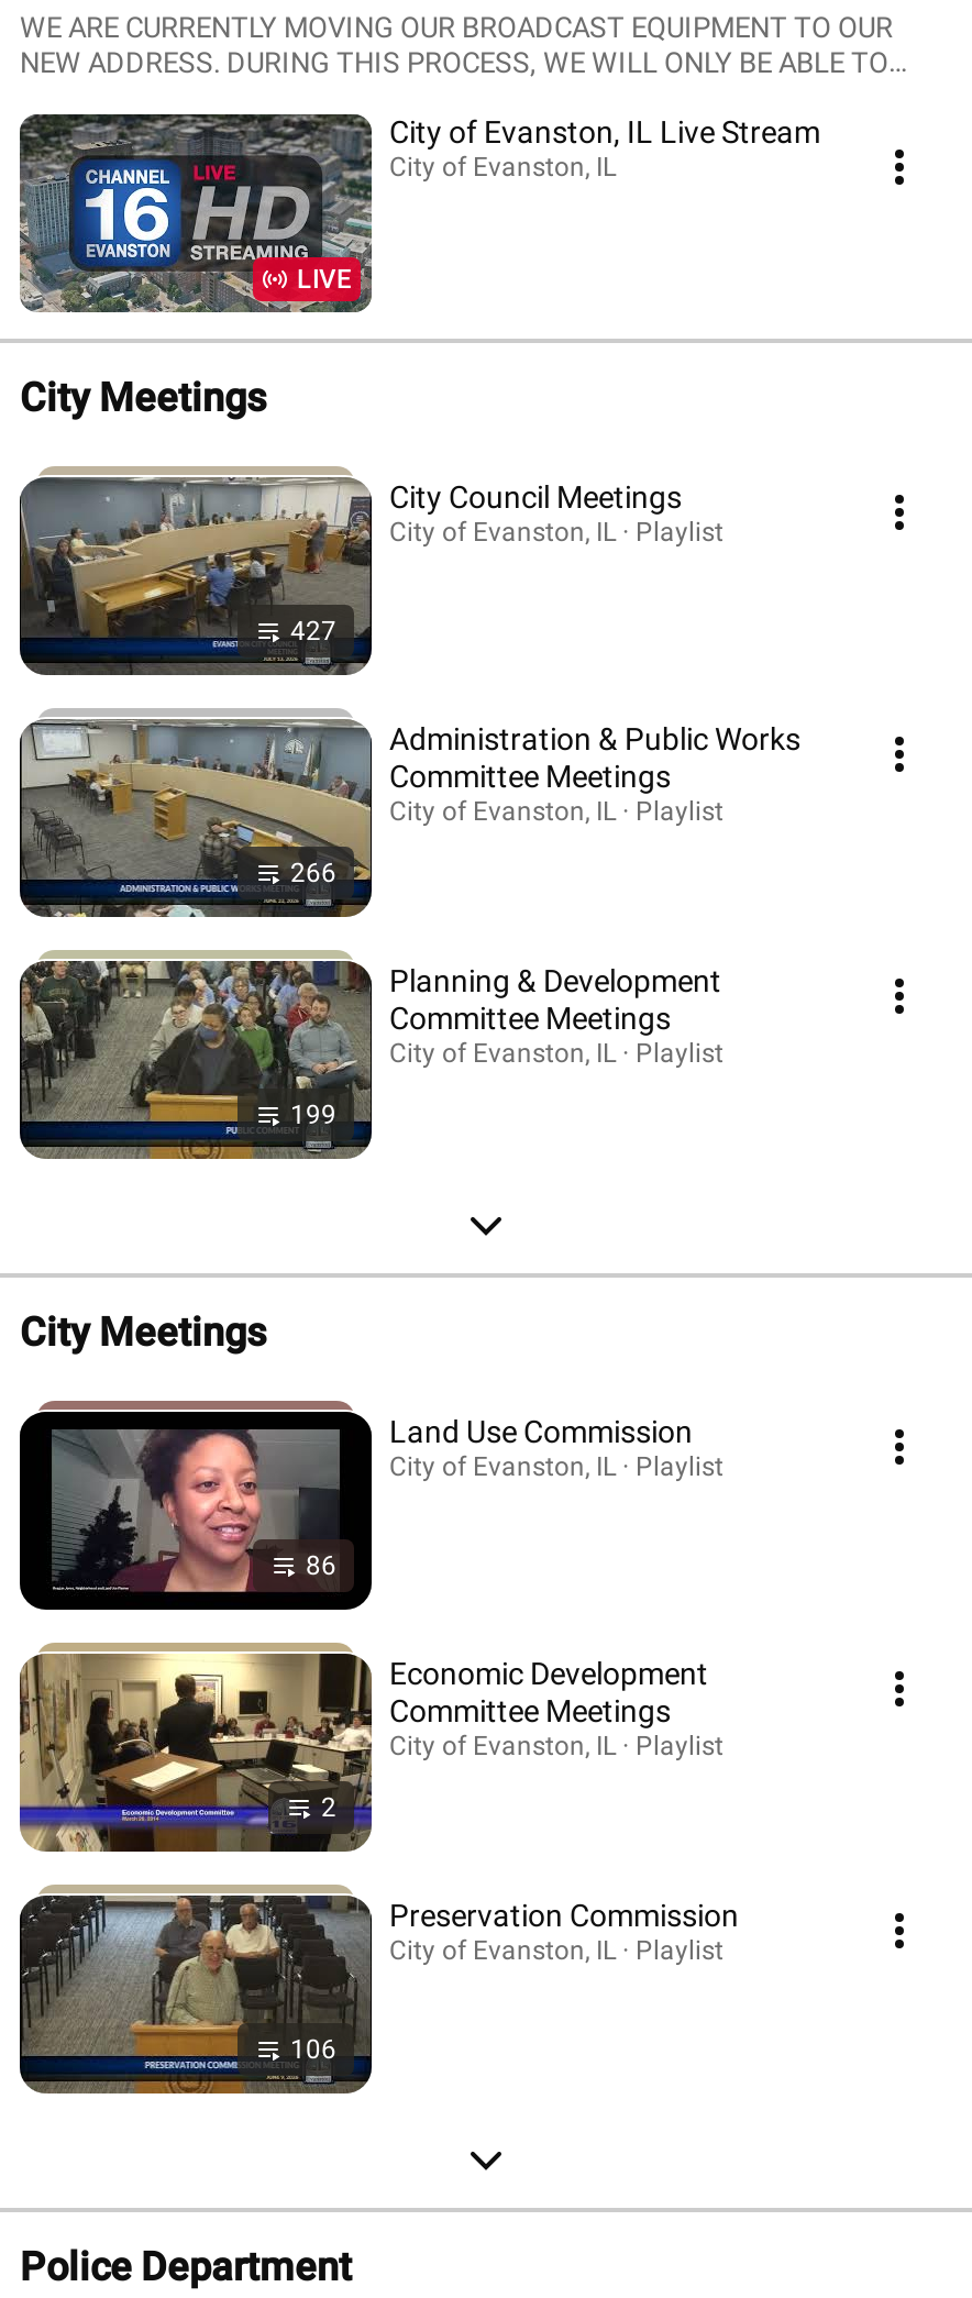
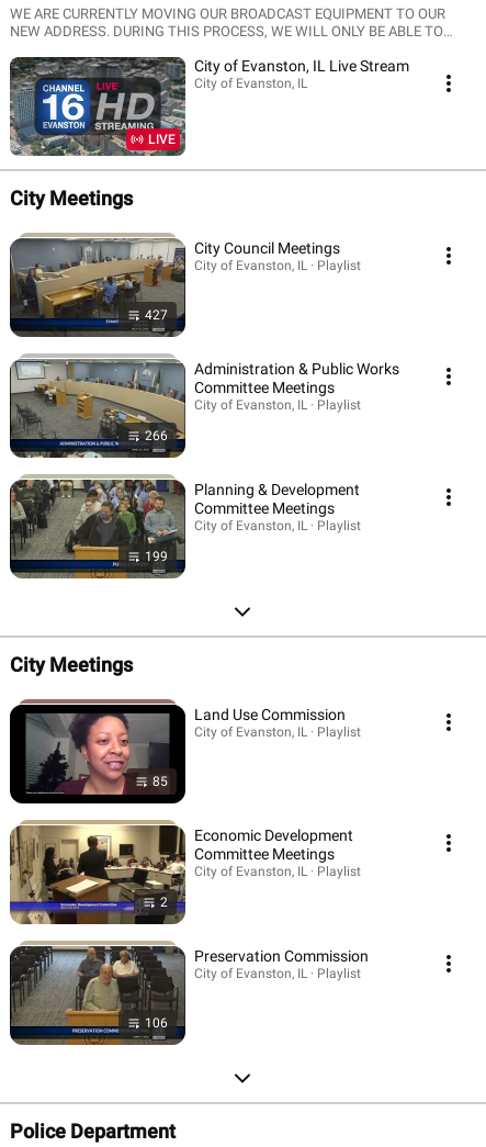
[306,1549,336,1580] 86 -> [152,773,168,789] 85

